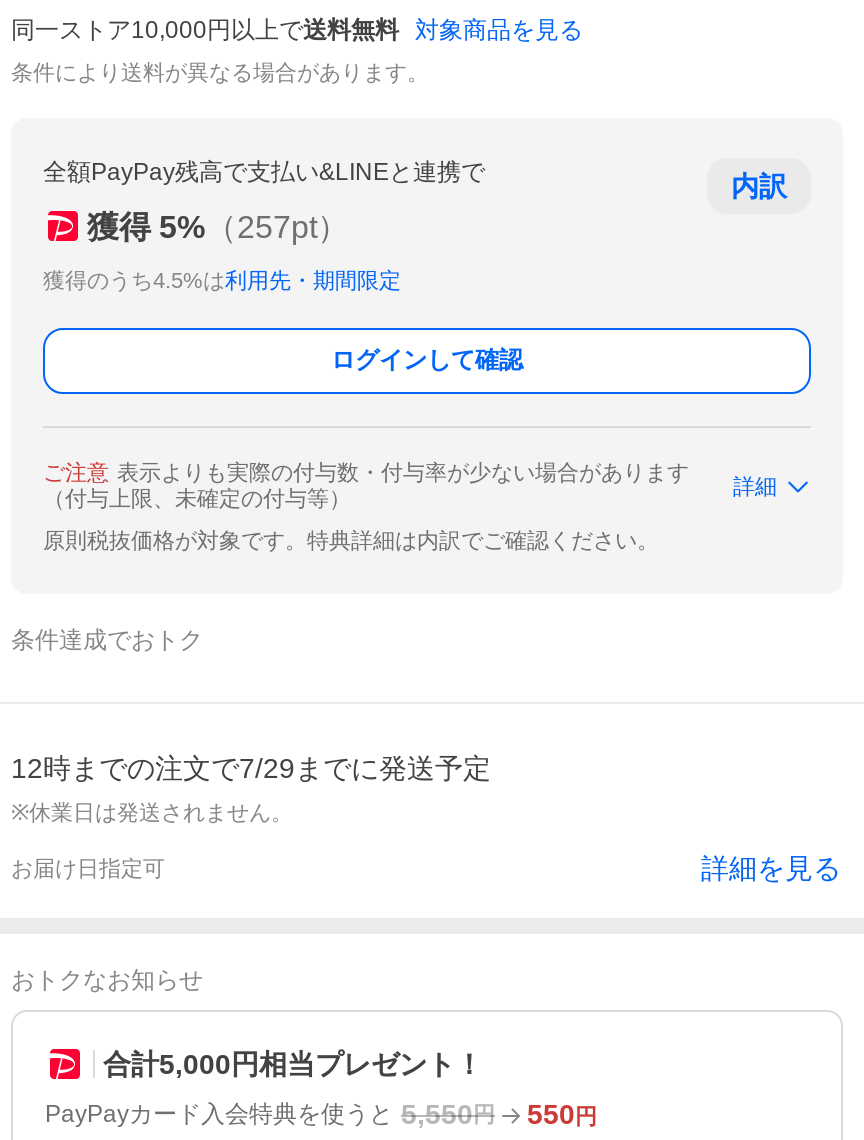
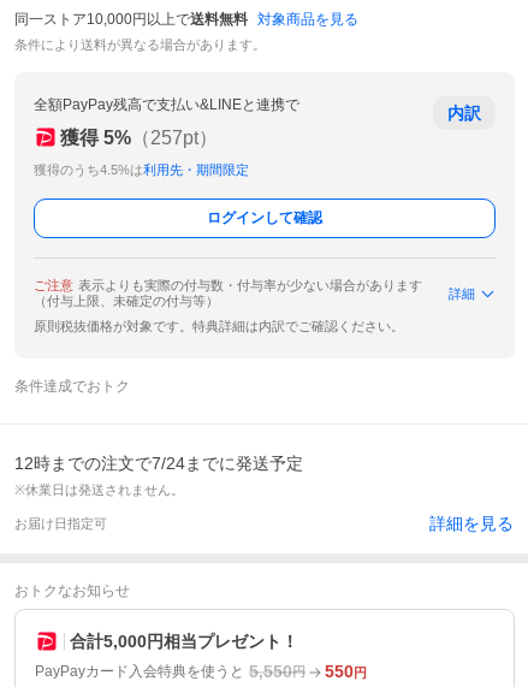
[11,752,491,784] 12時までの注文で7/29までに発送予定 -> [14,454,303,473] 12時までの注文で7/24までに発送予定

